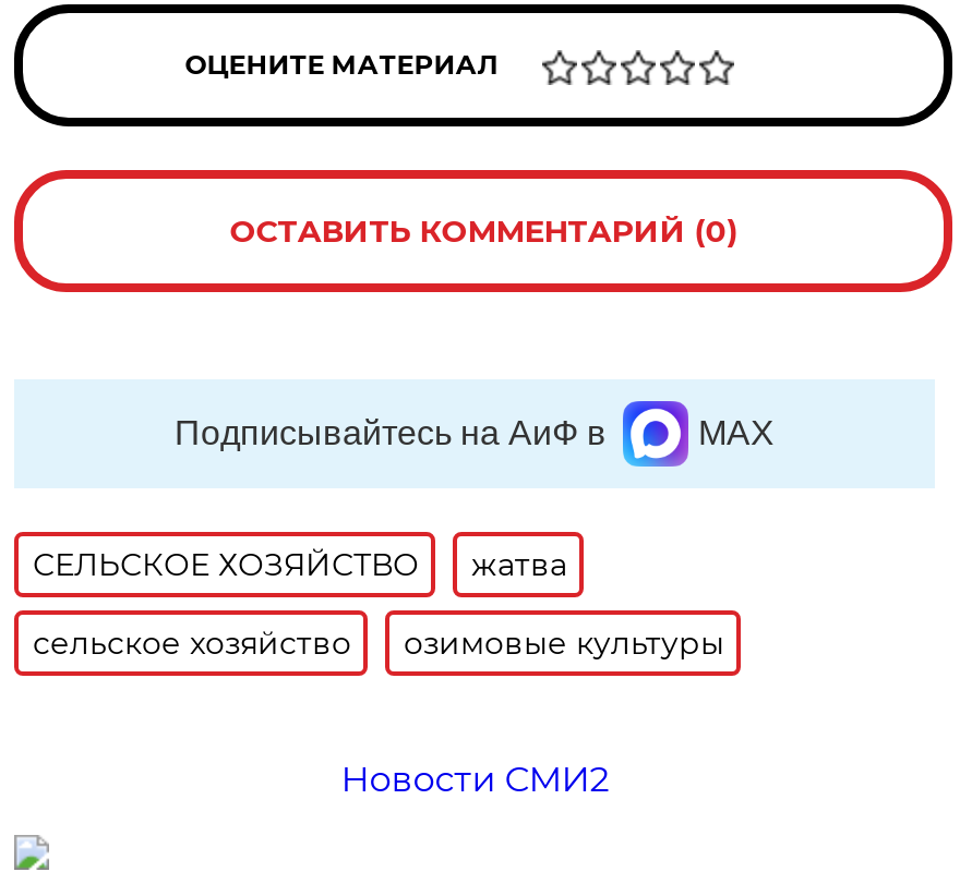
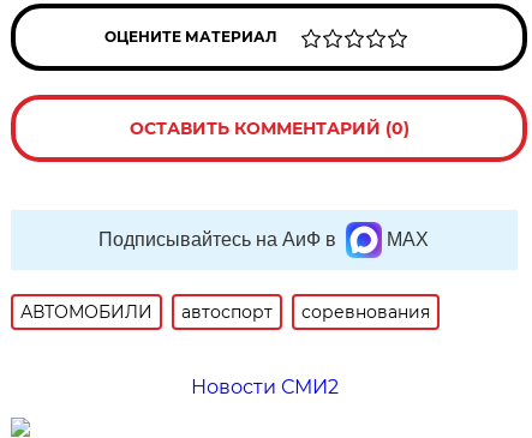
[33,545,724,663] СЕЛЬСКОЕ ХОЗЯЙСТВО | жатва | сельское хозяйство | озимовые культуры -> [21,301,430,323] АВТОМОБИЛИ | автоспорт | соревнования

